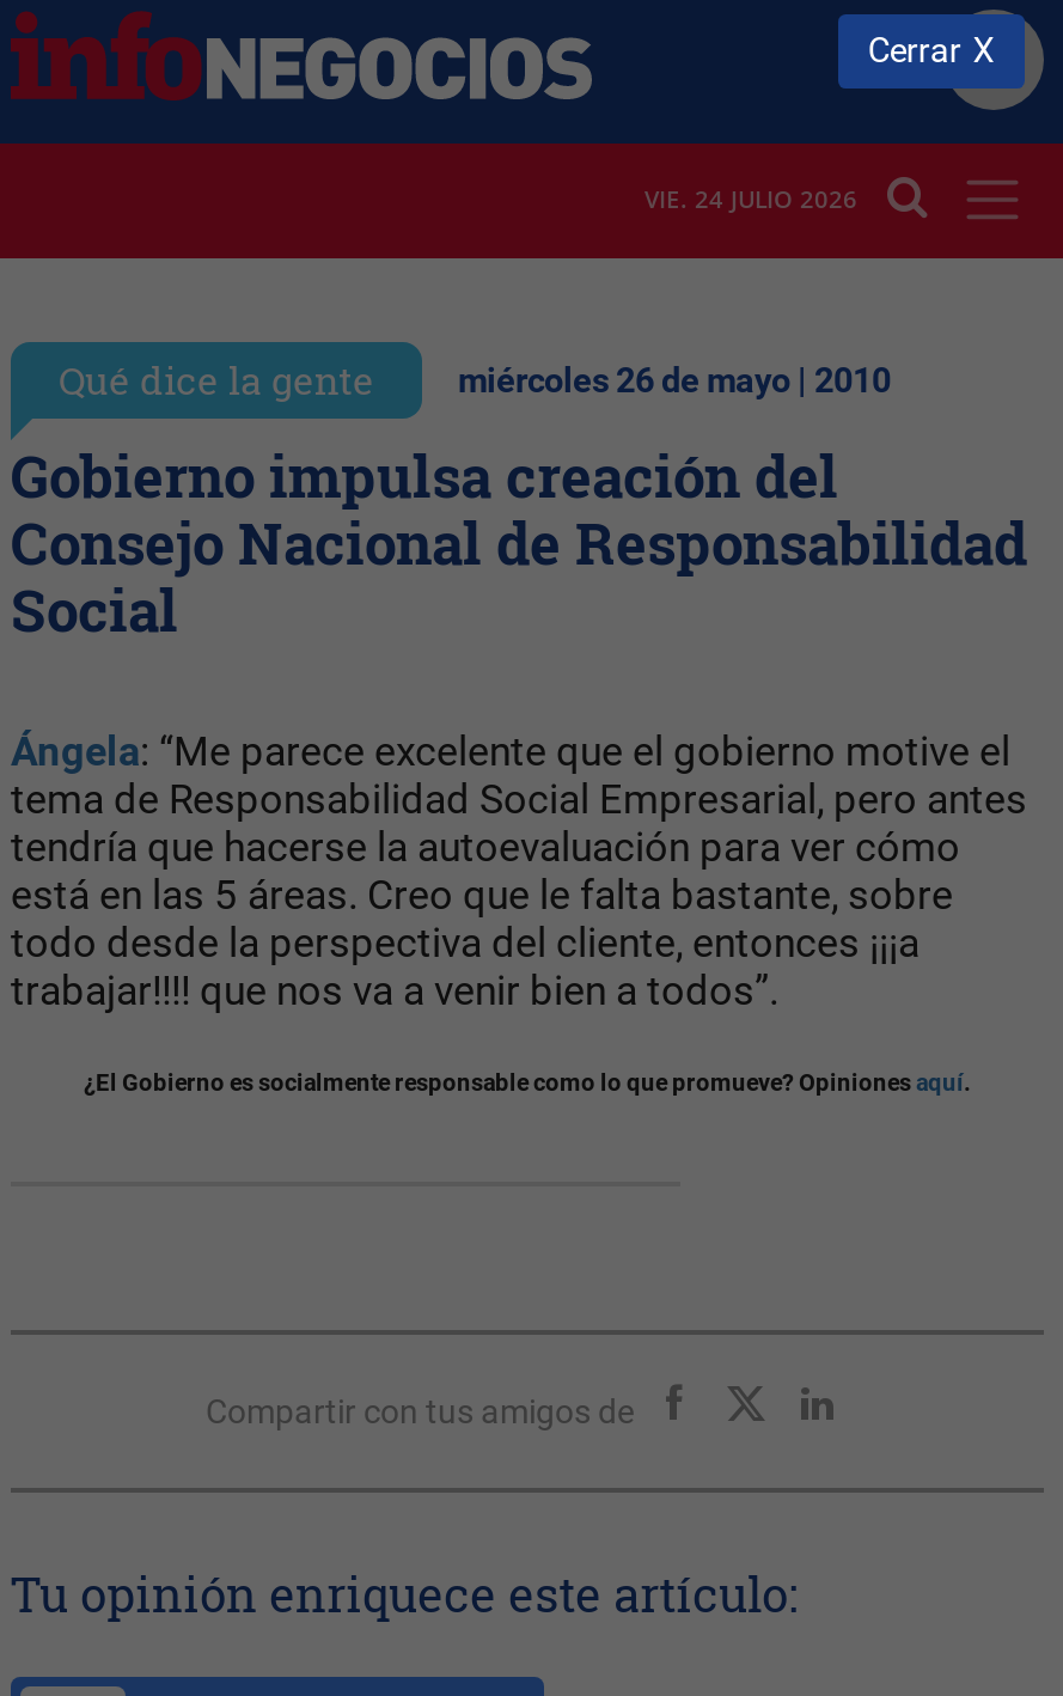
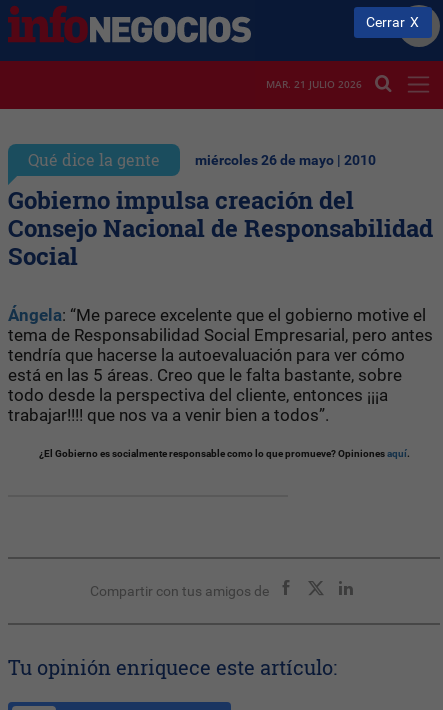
[644,183,857,216] VIE. 24 JULIO 2026 -> [266,77,362,91] MAR. 21 JULIO 2026

